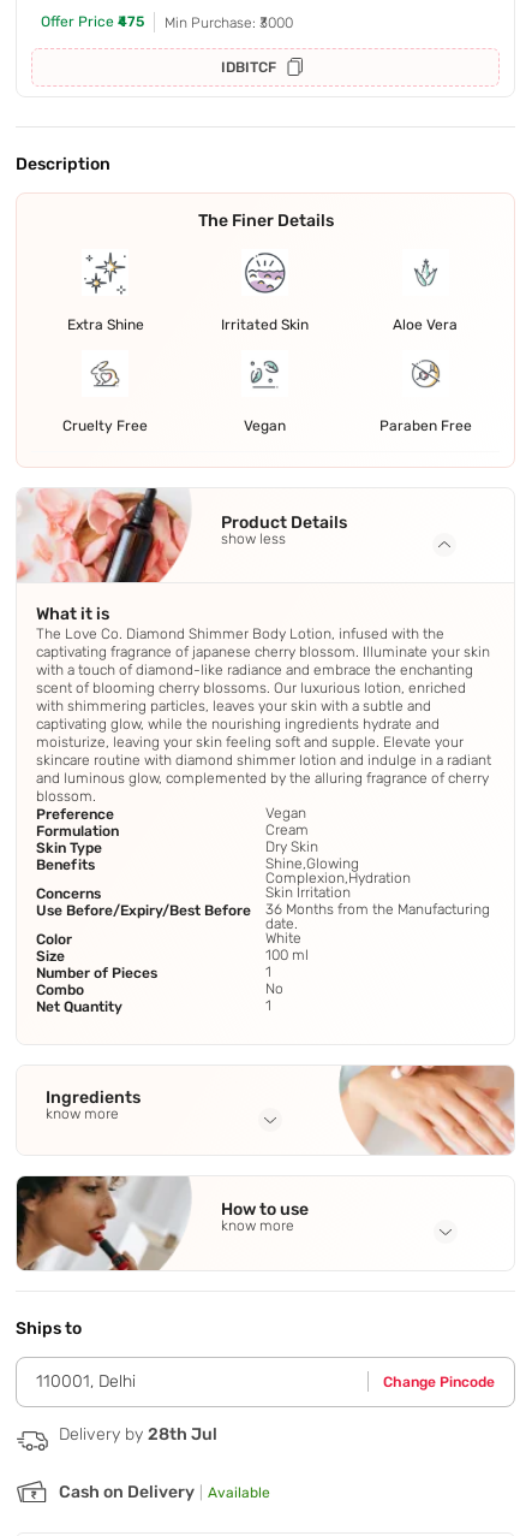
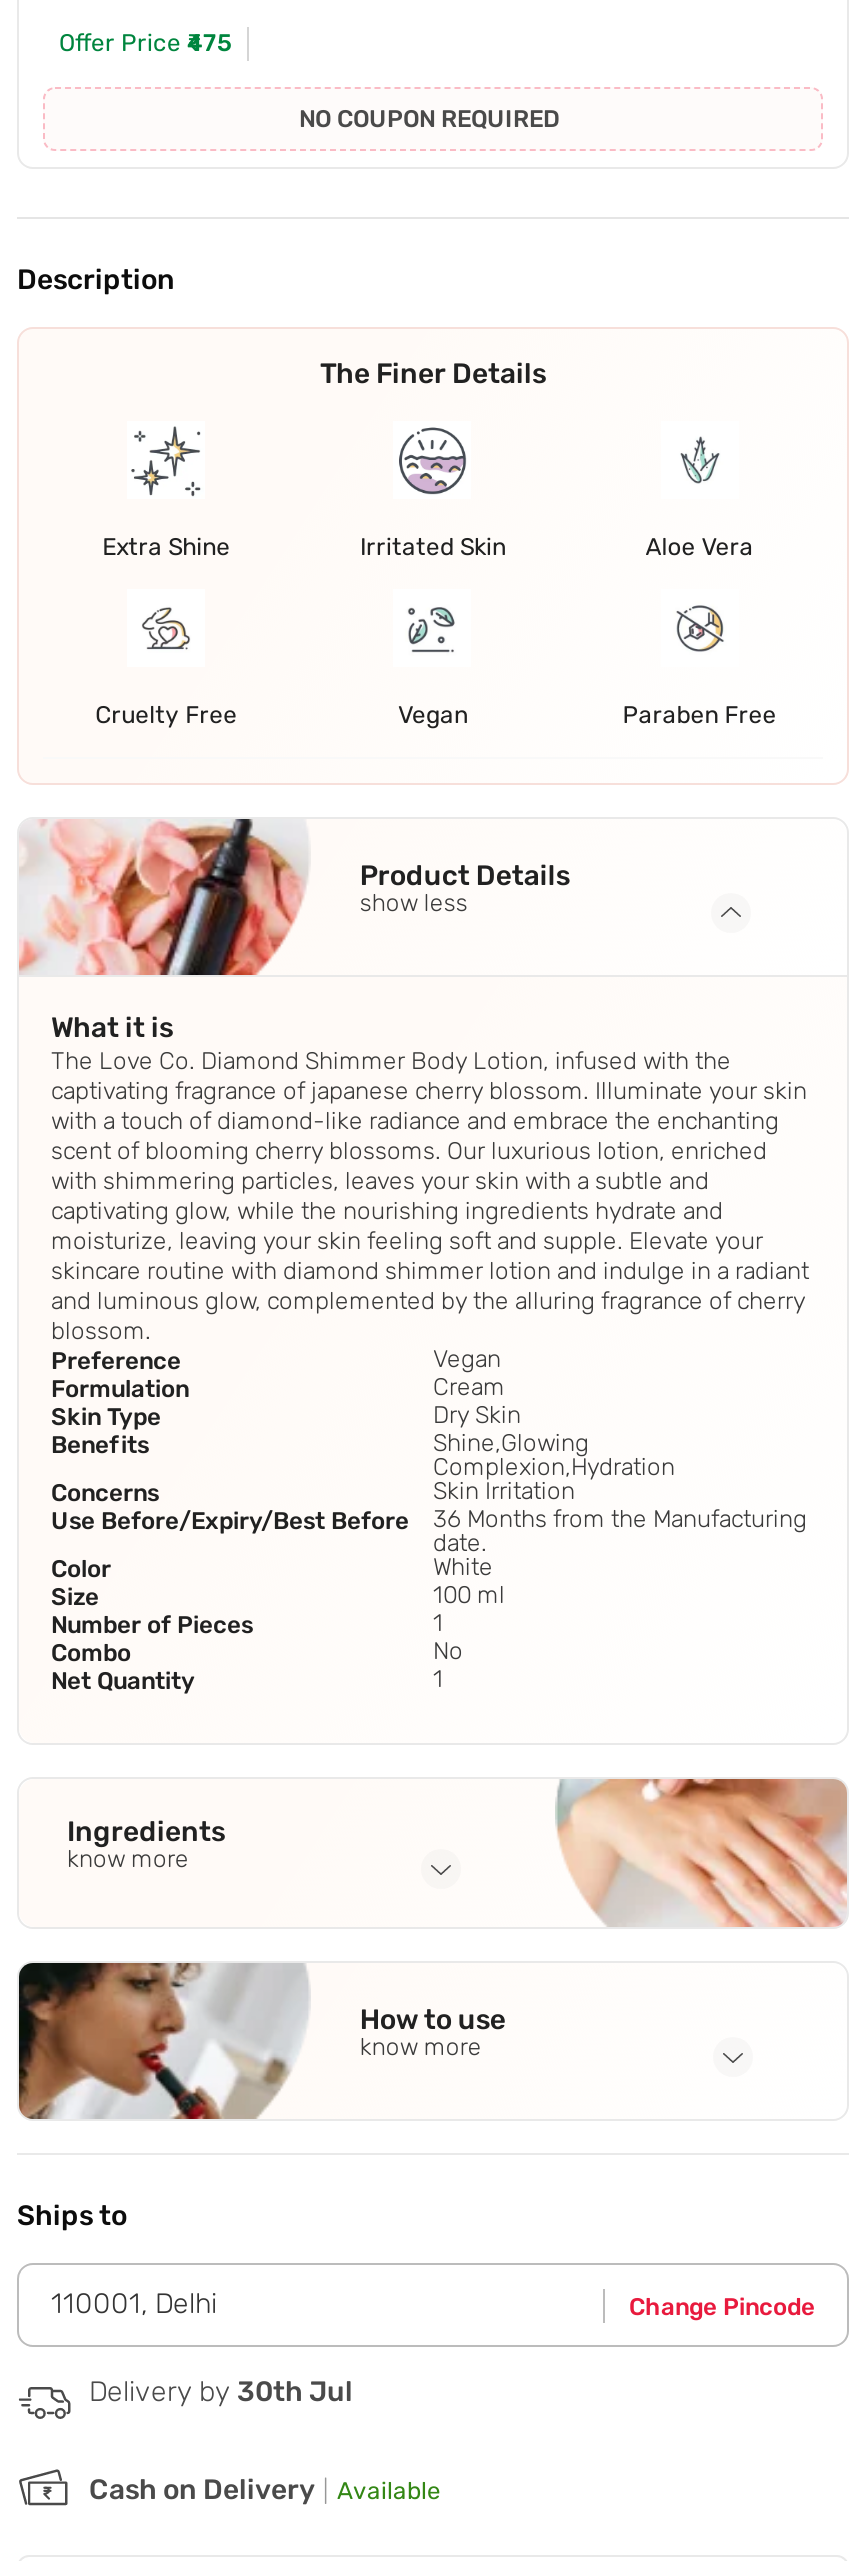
[165,14,293,76] Min Purchase: ₹3000 | IDBITCF -> [299,106,559,134] NO COUPON REQUIRED
[59,1424,217,1444] Delivery by 28th Jul -> [89,2375,353,2409] Delivery by 30th Jul

